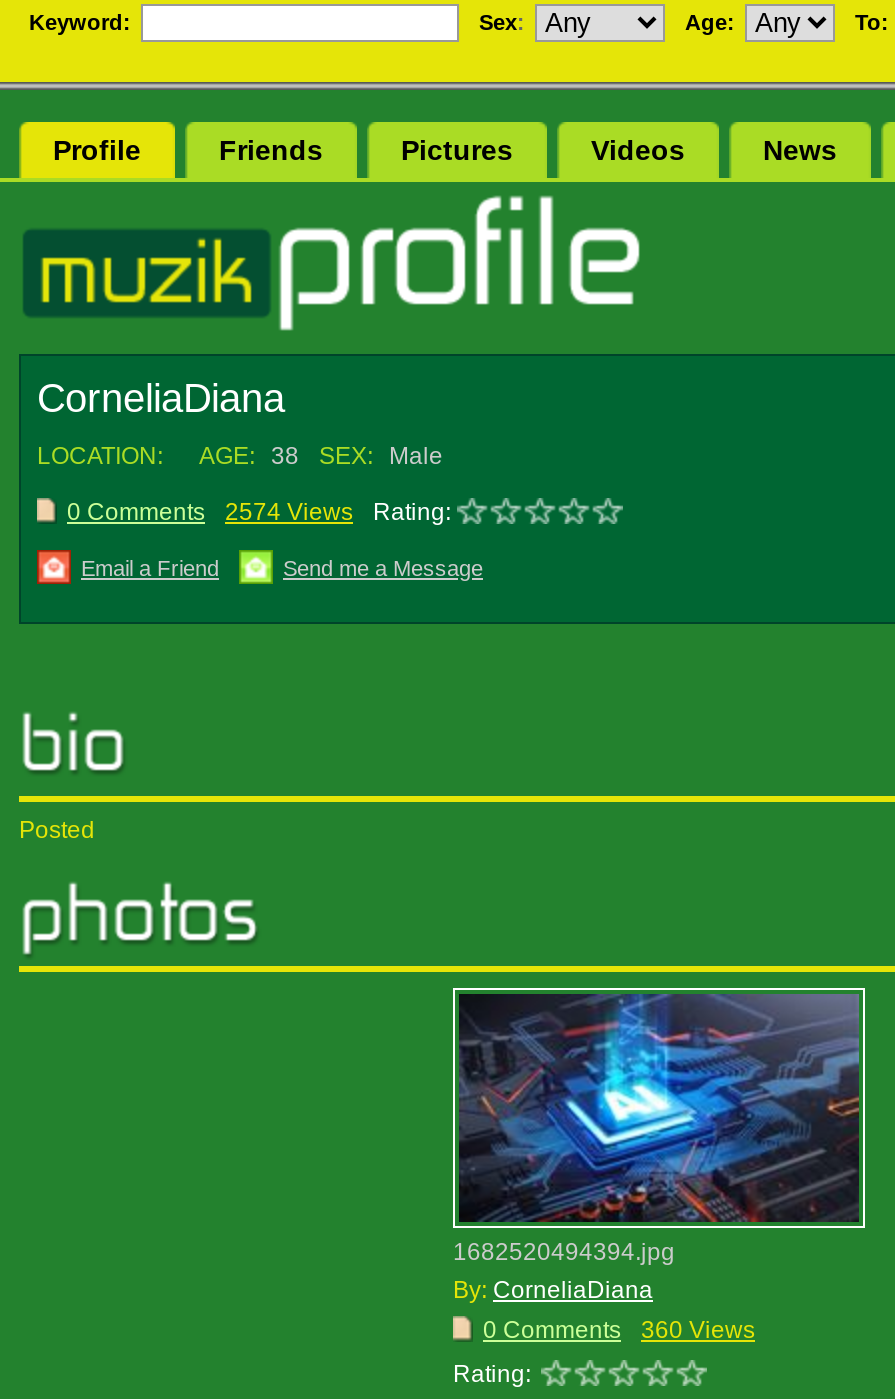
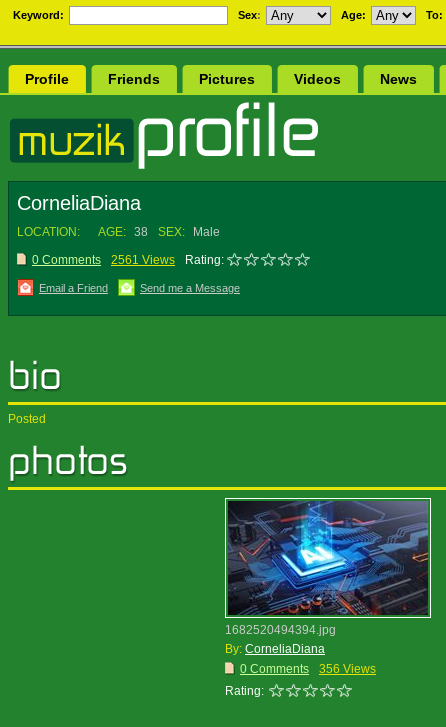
[67,498,451,526] 0 Comments 2574 Views Rating: -> [32,253,224,267] 0 Comments 2561 Views Rating:
[483,1316,755,1344] 0 Comments 360 Views -> [240,662,376,676] 0 Comments 356 Views

